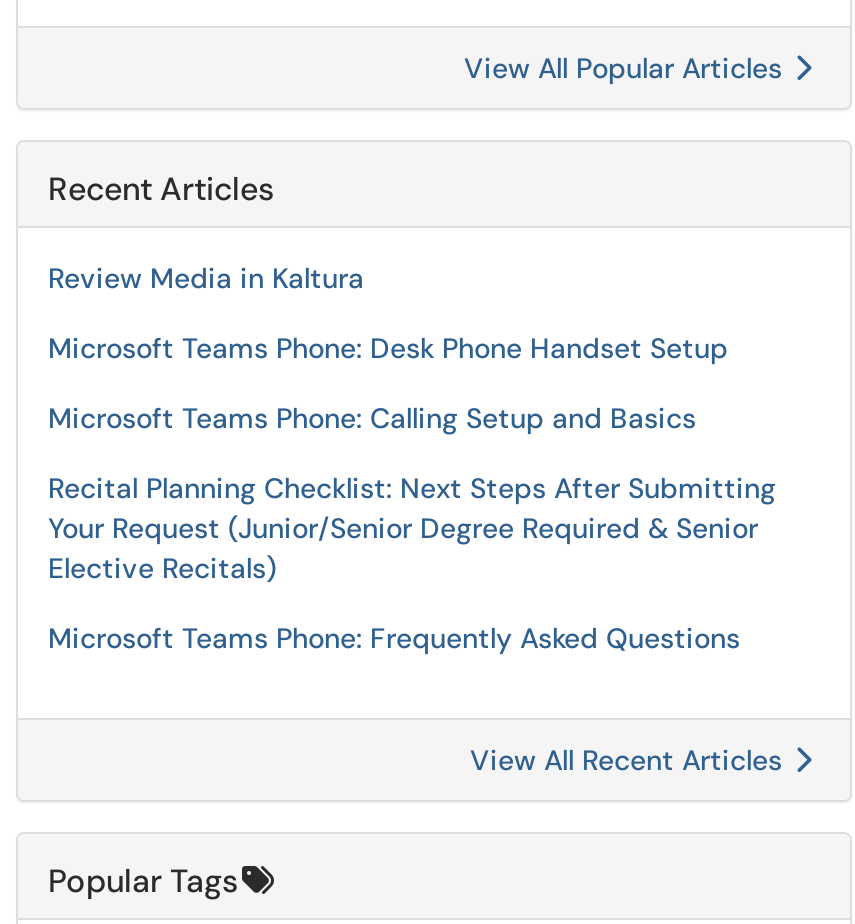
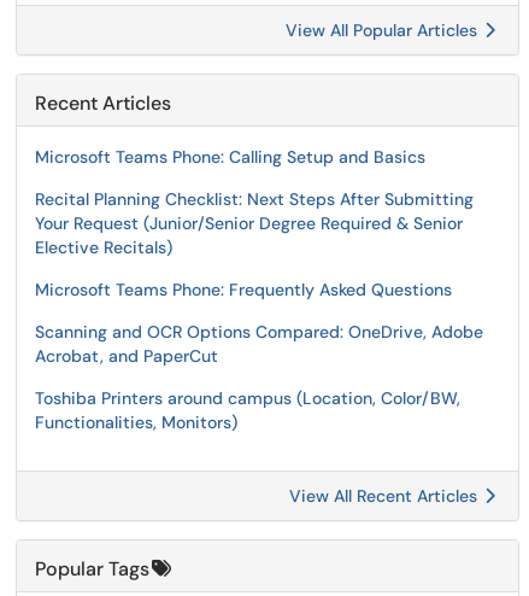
[48,260,728,366] Review Media in Kaltura | Microsoft Teams Phone: Desk Phone Handset Setup -> none
moved [48,400,776,656] -> [35,146,474,300]: Microsoft Teams Phone: Calling Setup and Basics | Recital Planning Checklist: Next Steps After Submitting | Your Request (Junior/Senior Degree Required & Senior | Elective Recitals) | Microsoft Teams Phone: Frequently Asked Questions
none -> [35,321,483,433] Scanning and OCR Options Compared: OneDrive, Adobe | Acrobat, and PaperCut | Toshiba Printers around campus (Location, Color/BW, | Functionalities, Monitors)

